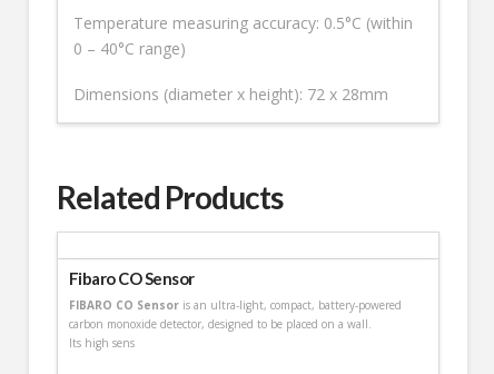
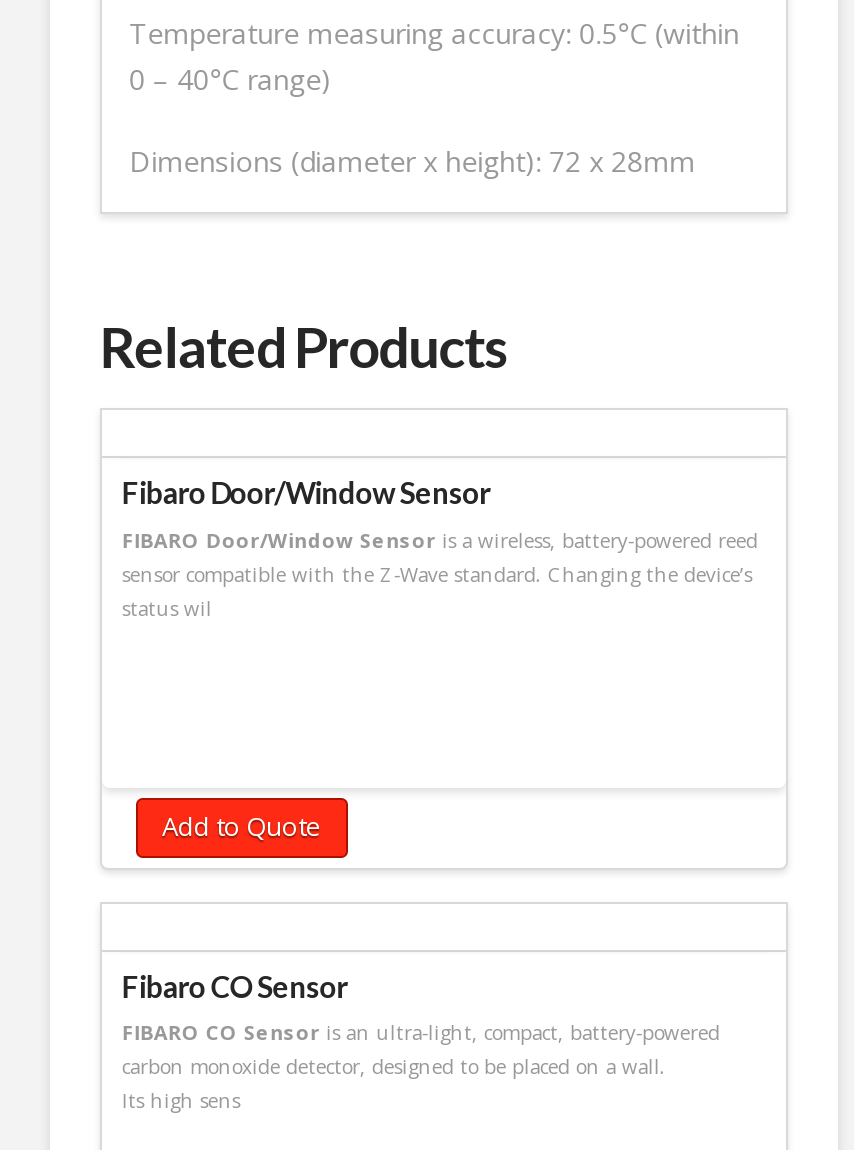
none -> [122,474,758,621] Fibaro Door/Window Sensor | FIBARO Door/Window Sensor is a wireless, battery-powered reed | sensor compatible with the Z-Wave standard. Changing the device’s | status wil
none -> [162,808,322,844] Add to Quote

